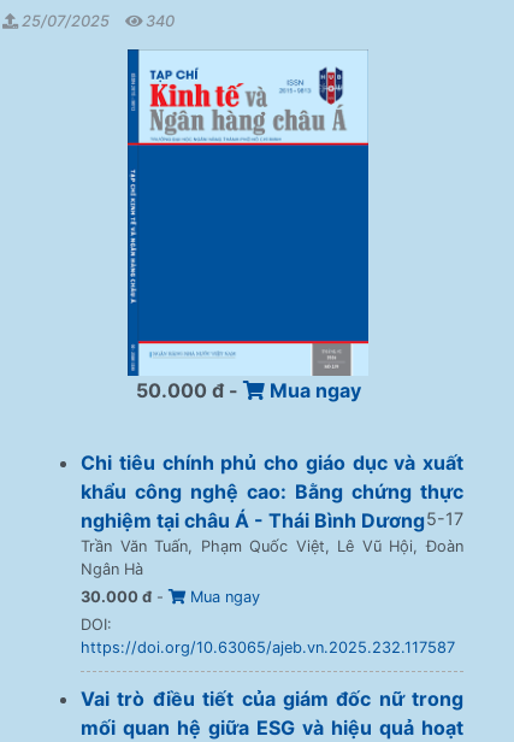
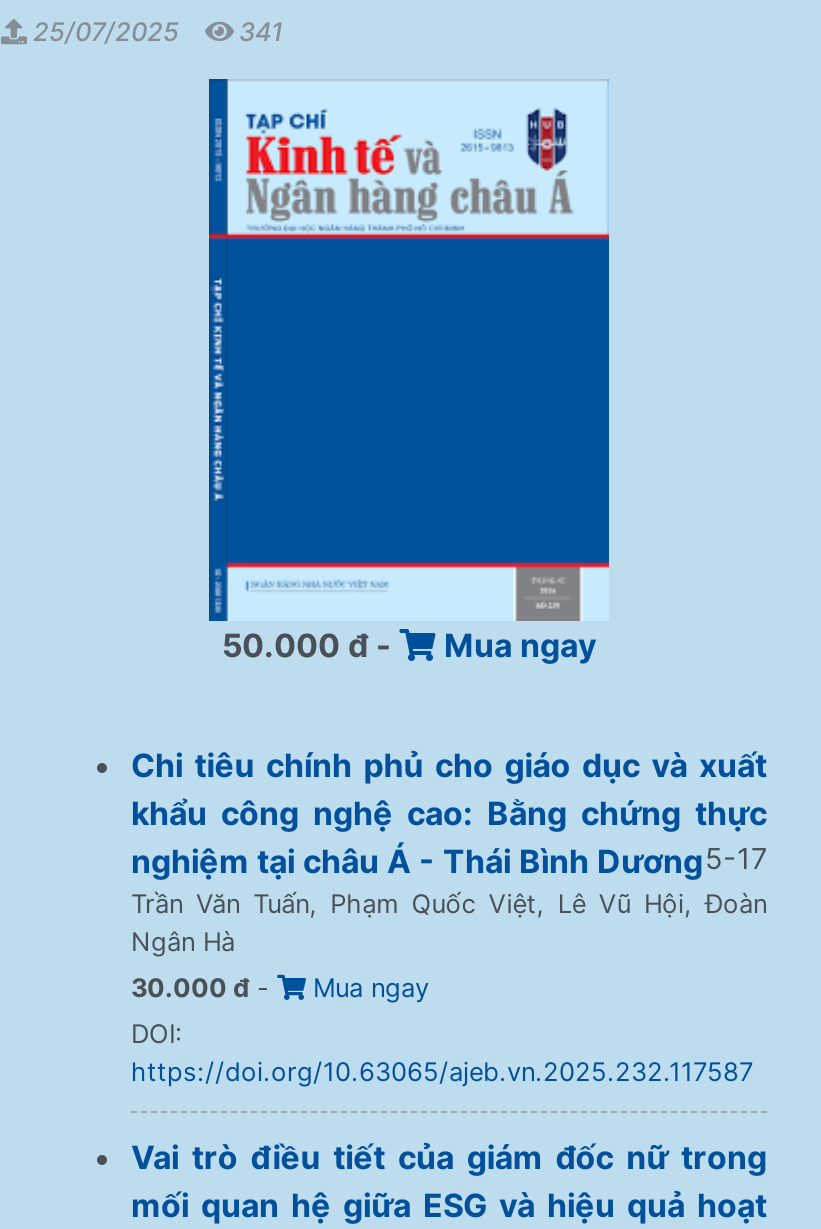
[22,12,175,30] 25/07/2025 340 -> [33,17,283,47] 25/07/2025 341

